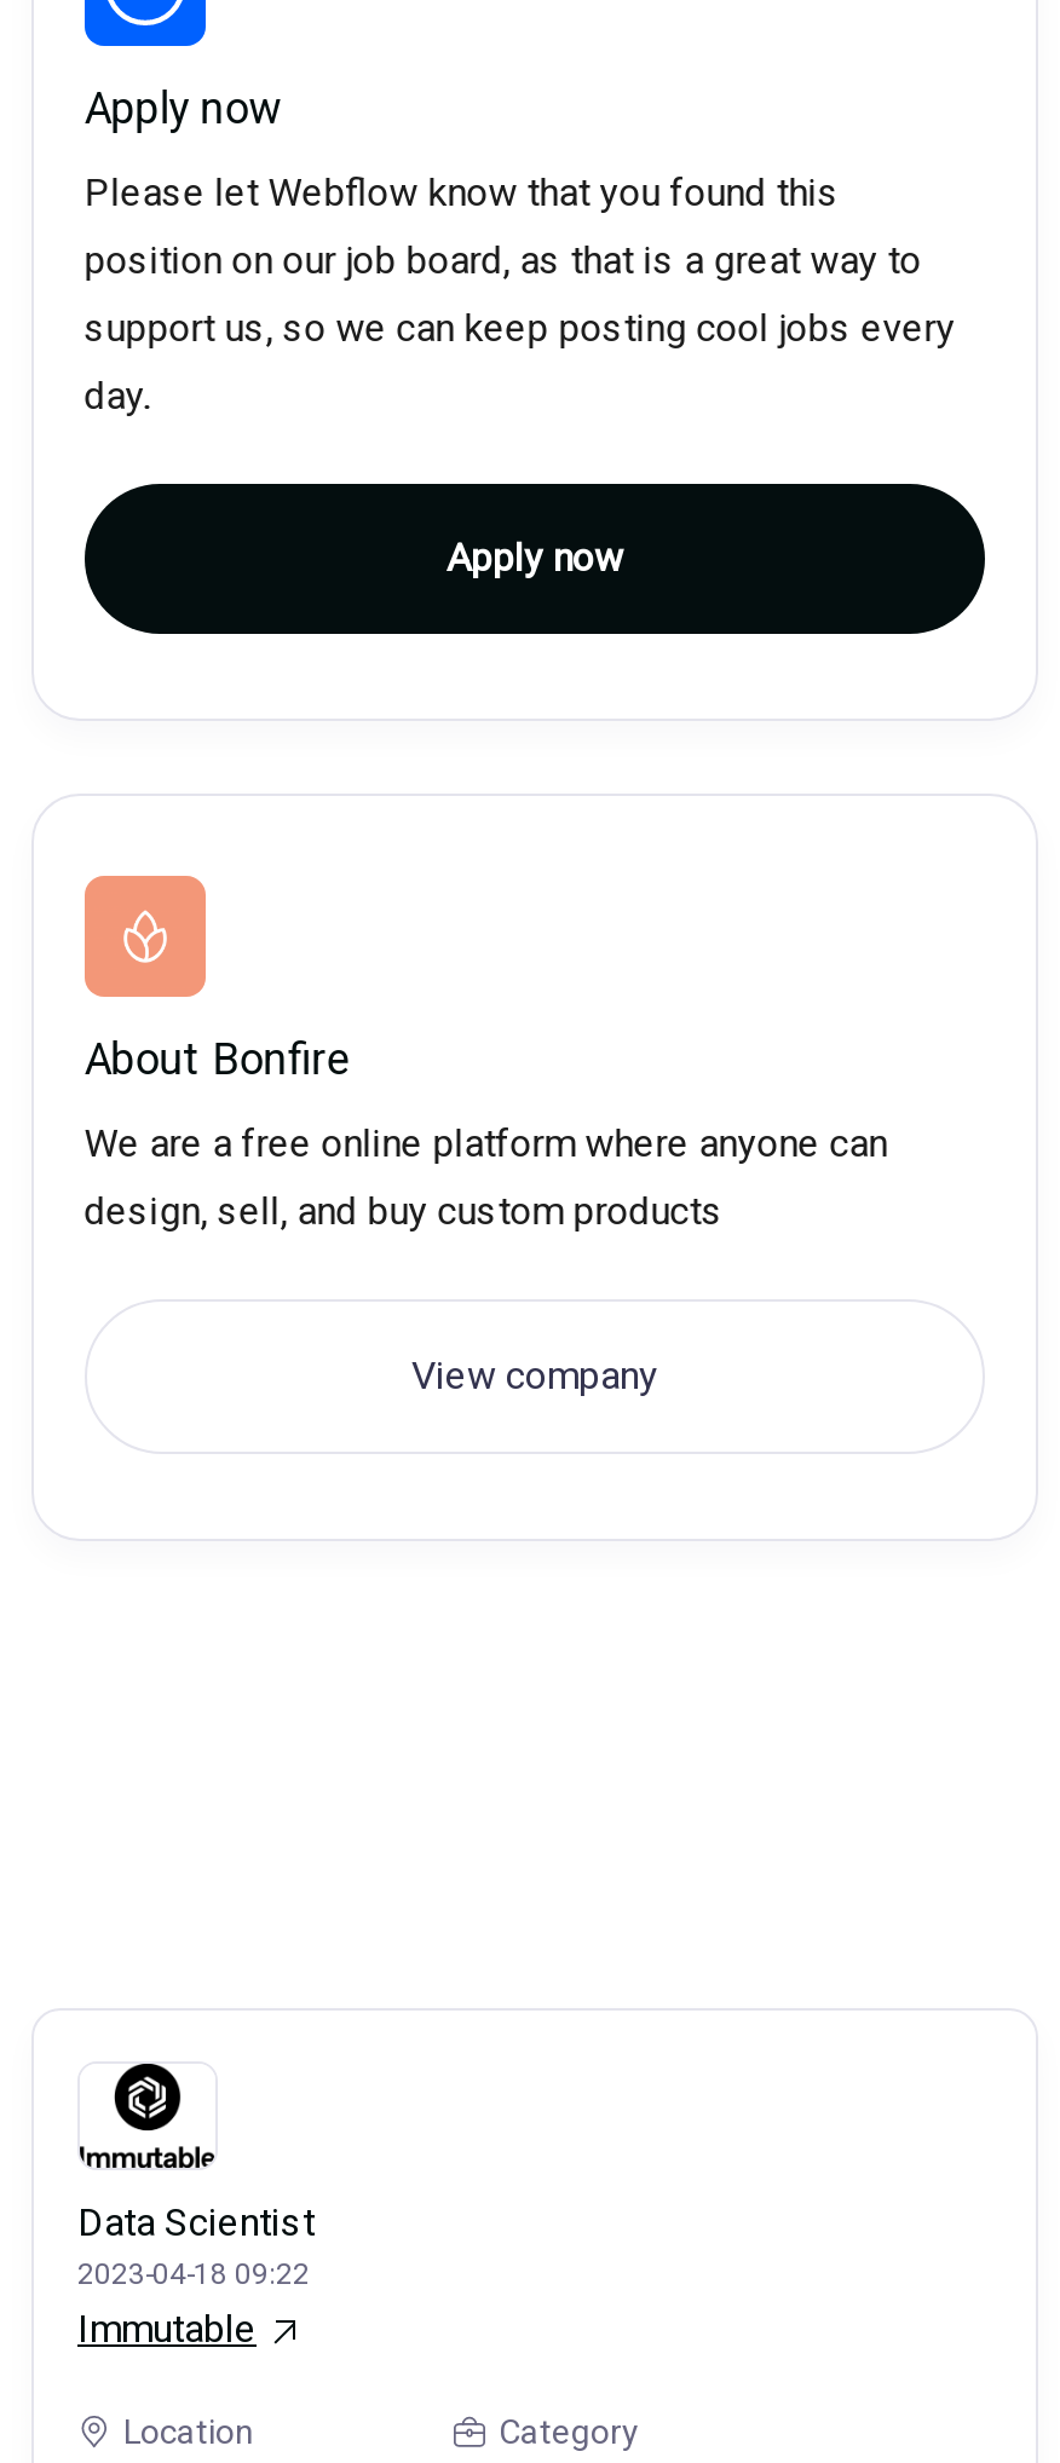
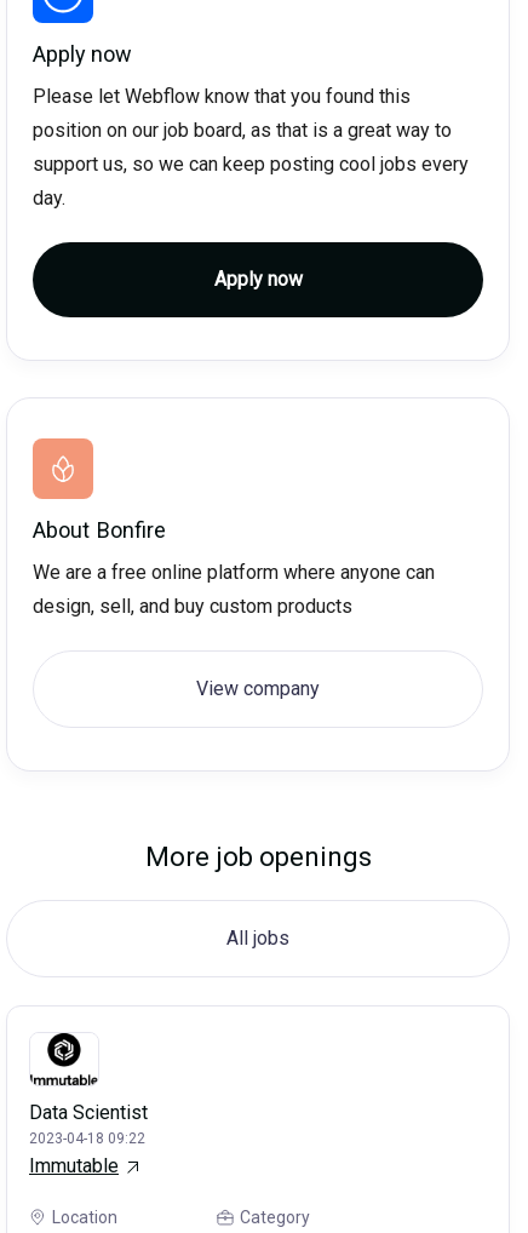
none -> [145,842,371,950] More job openings | All jobs

